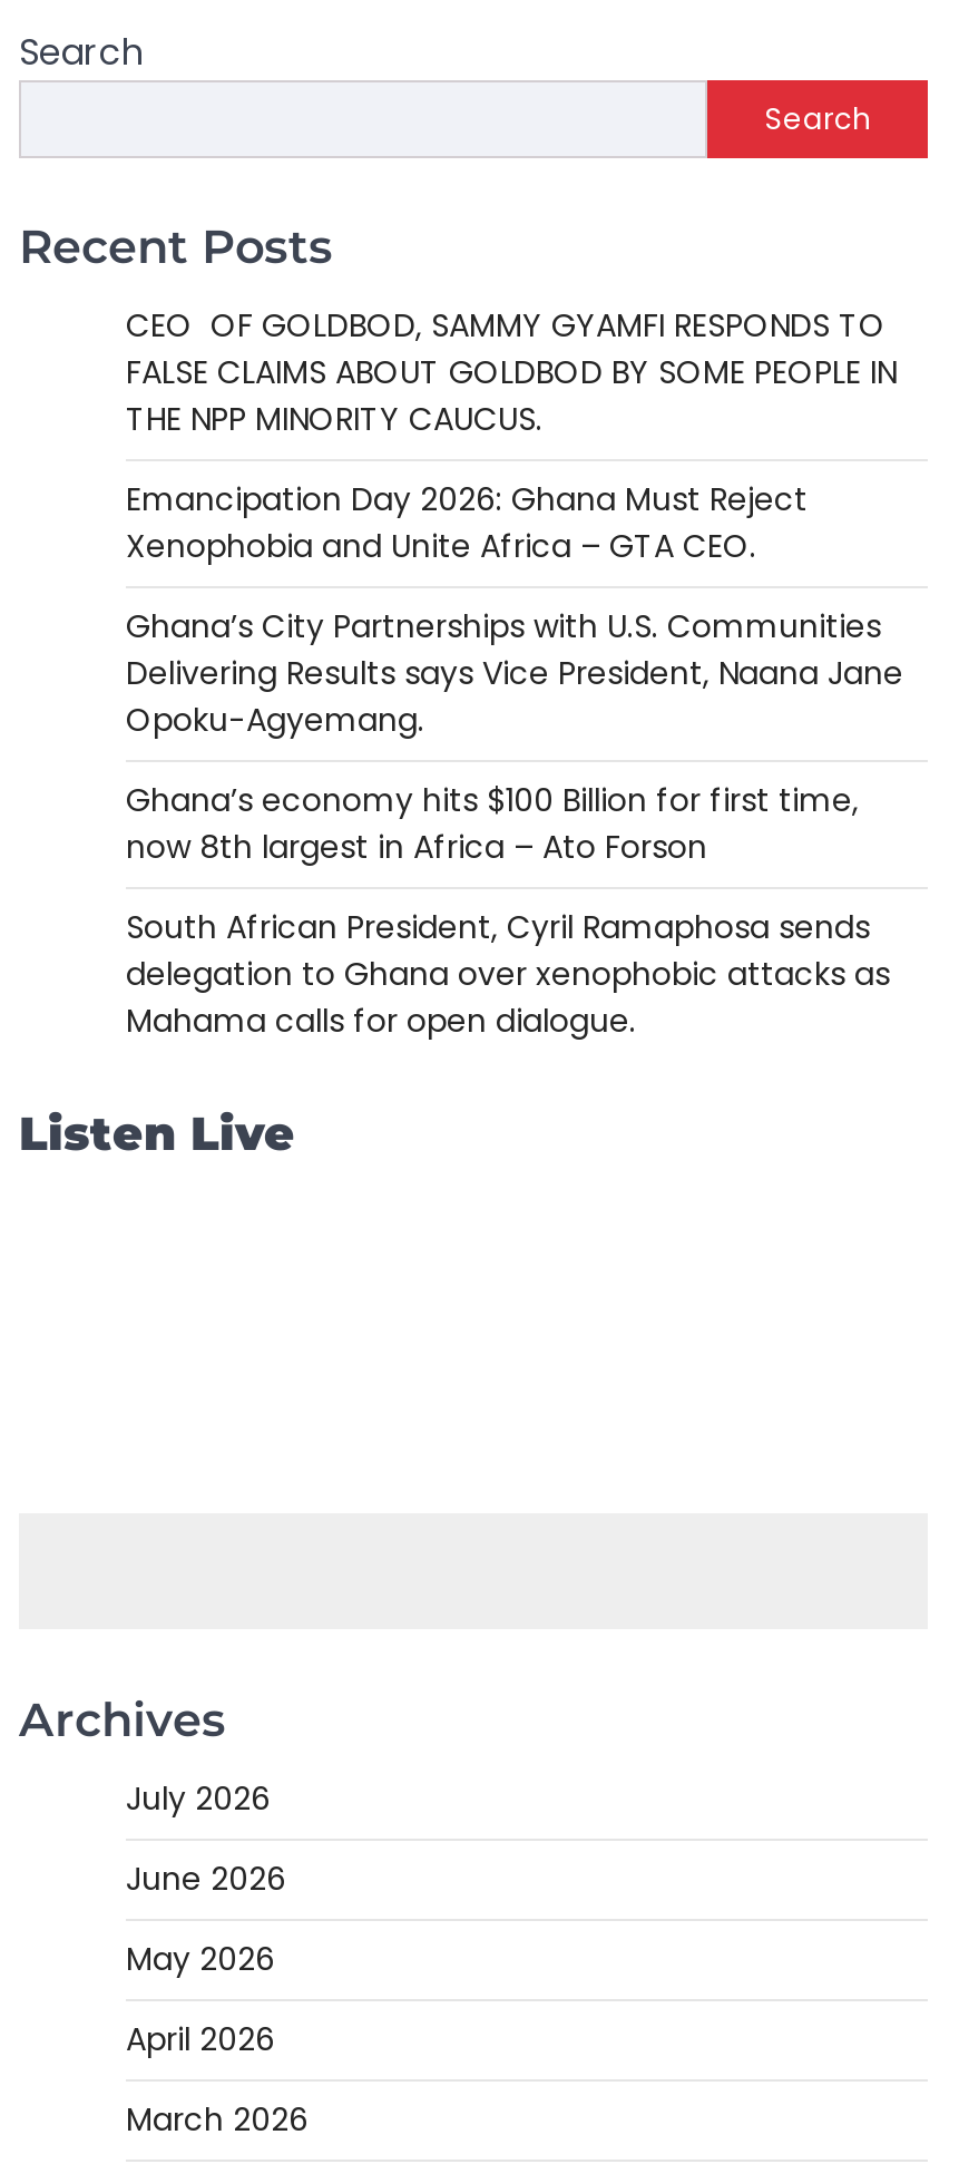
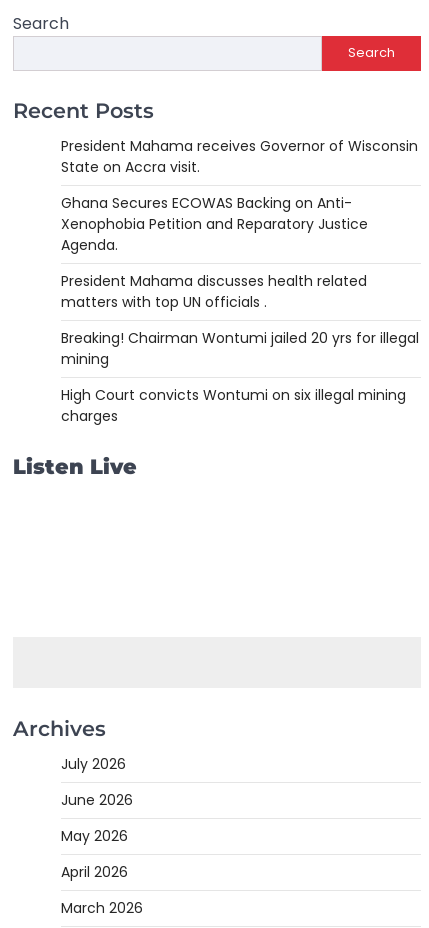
[126,304,897,443] CEO OF GOLDBOD, SAMMY GYAMFI RESPONDS TO | FALSE CLAIMS ABOUT GOLDBOD BY SOME PEOPLE IN | THE NPP MINORITY CAUCUS. -> [61,136,418,177] President Mahama receives Governor of Wisconsin | State on Accra visit.
[126,478,808,570] Emancipation Day 2026: Ghana Must Reject | Xenophobia and Unite Africa – GTA CEO. -> [61,193,368,255] Ghana Secures ECOWAS Backing on Anti- | Xenophobia Petition and Reparatory Justice | Agenda.
[126,605,903,743] Ghana’s City Partnerships with U.S. Communities | Delivering Results says Vice President, Naana Jane | Opoku-Agyemang. -> [61,271,367,312] President Mahama discusses health related | matters with top UN officials .
[126,779,859,871] Ghana’s economy hits $100 Billion for first time, | now 8th largest in Africa – Ato Forson -> [61,328,419,369] Breaking! Chairman Wontumi jailed 20 yrs for illegal | mining
[126,906,890,1044] South African President, Cyril Ramaphosa sends | delegation to Ghana over xenophobic attacks as | Mahama calls for open dialogue. -> [61,385,406,426] High Court convicts Wontumi on six illegal mining | charges

